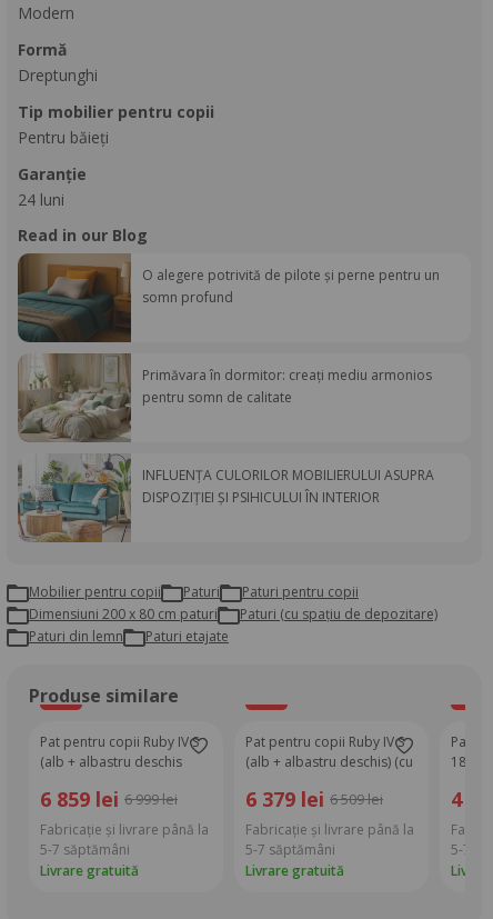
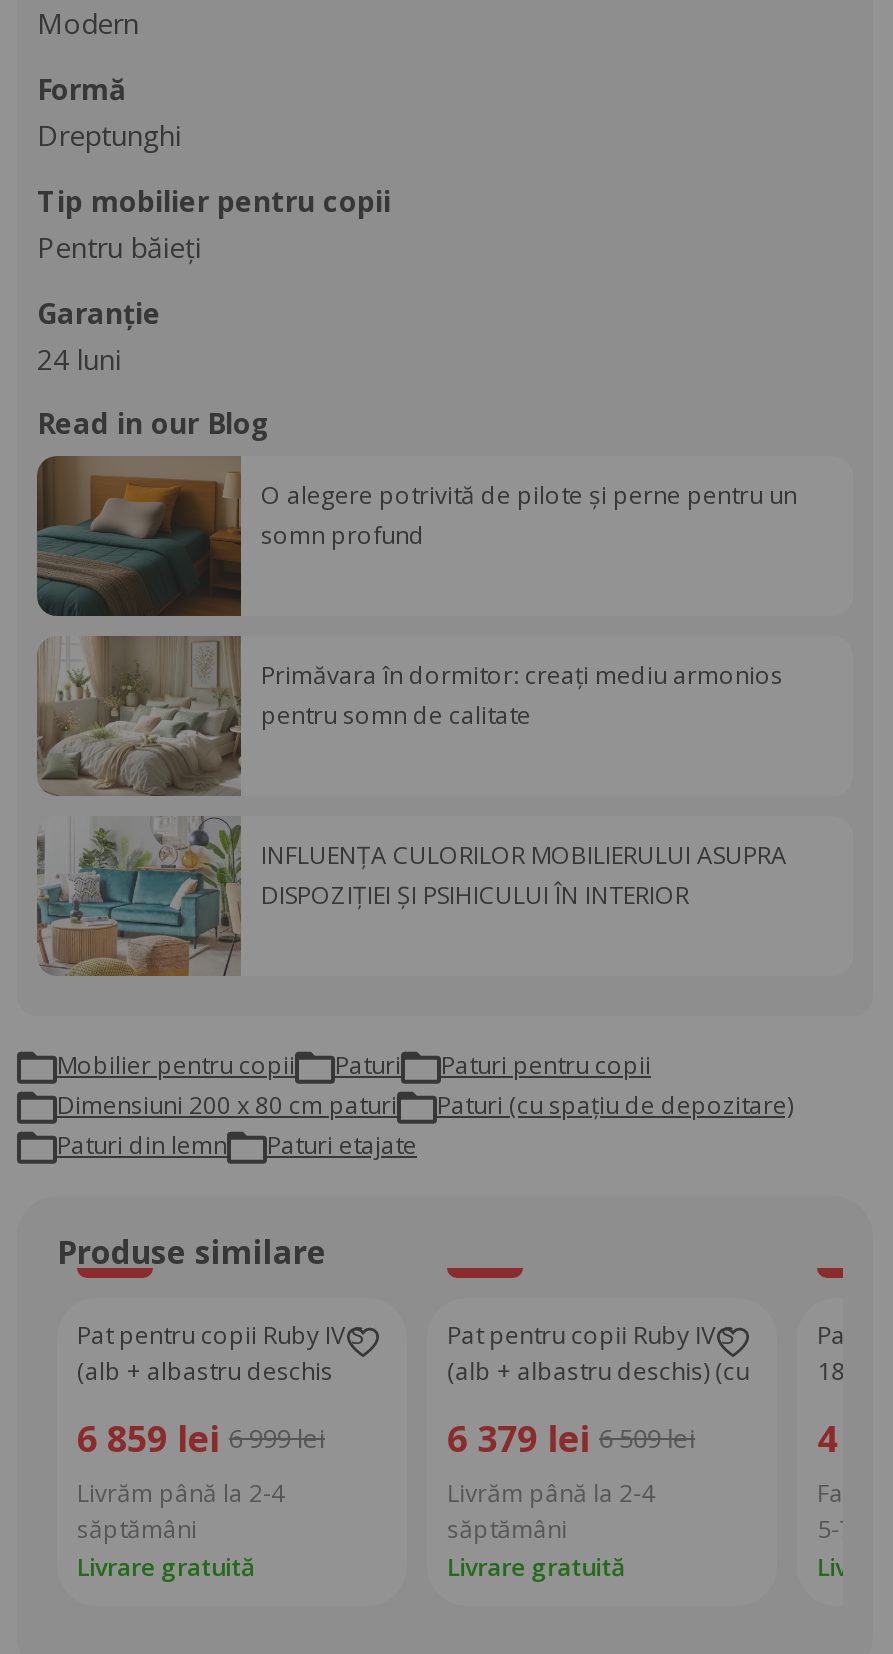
[40,820,209,859] Fabricație și livrare până la | 5-7 săptămâni -> [77,1476,285,1546] Livrăm până la 2-4 | săptămâni
[246,820,414,859] Fabricație și livrare până la | 5-7 săptămâni -> [447,1476,655,1546] Livrăm până la 2-4 | săptămâni

